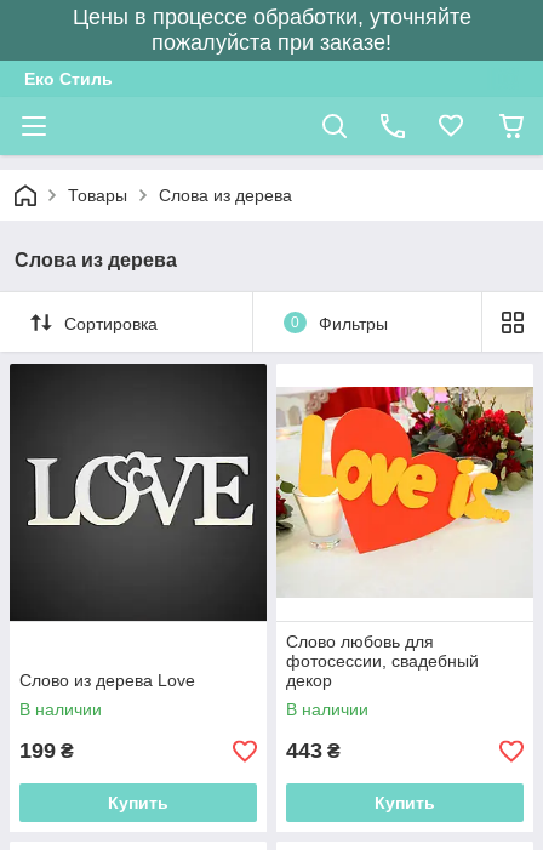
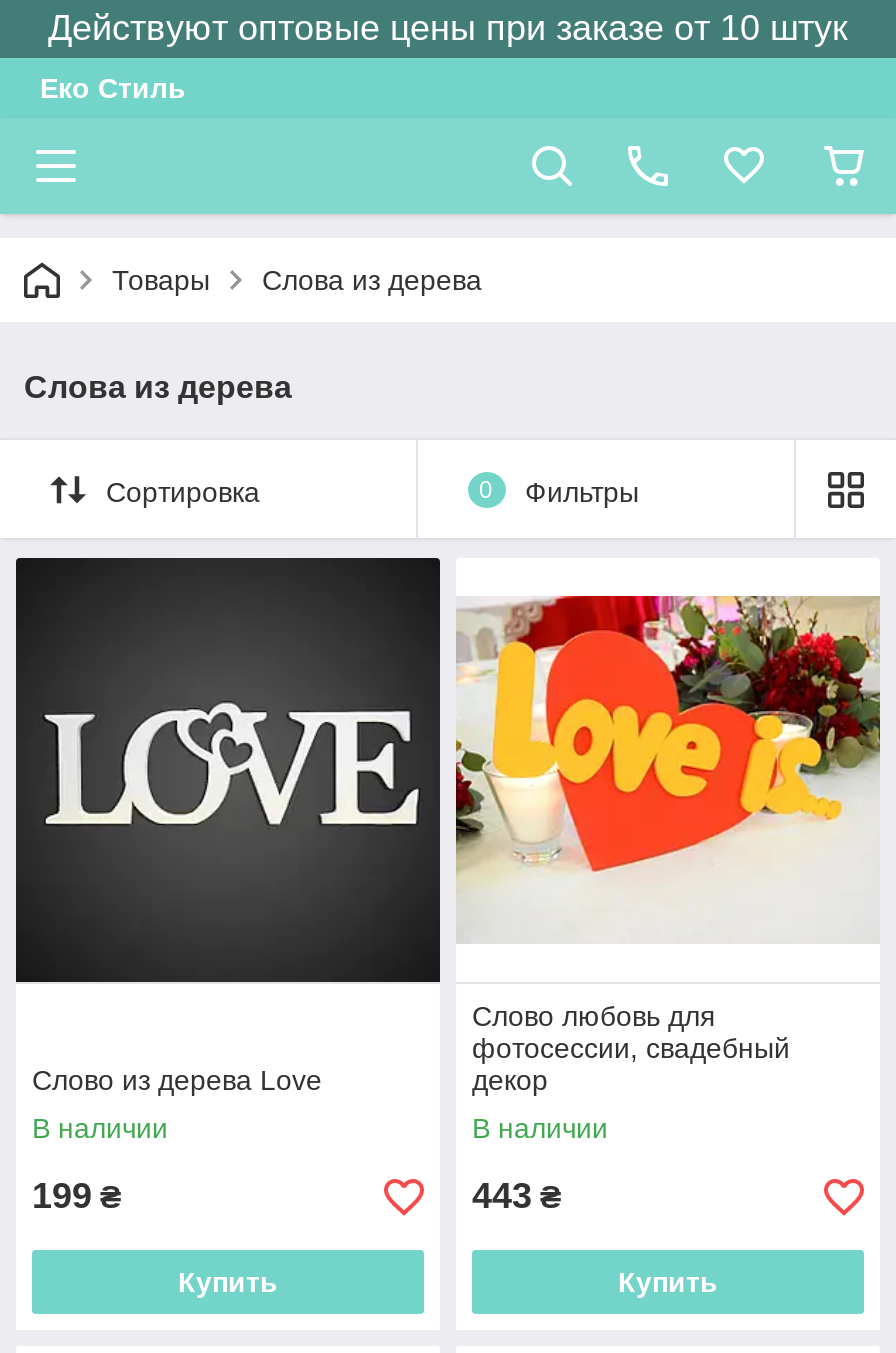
[72,5,471,55] Цены в процессе обработки, уточняйте | пожалуйста при заказе! -> [48,8,848,48] Действуют оптовые цены при заказе от 10 штук

